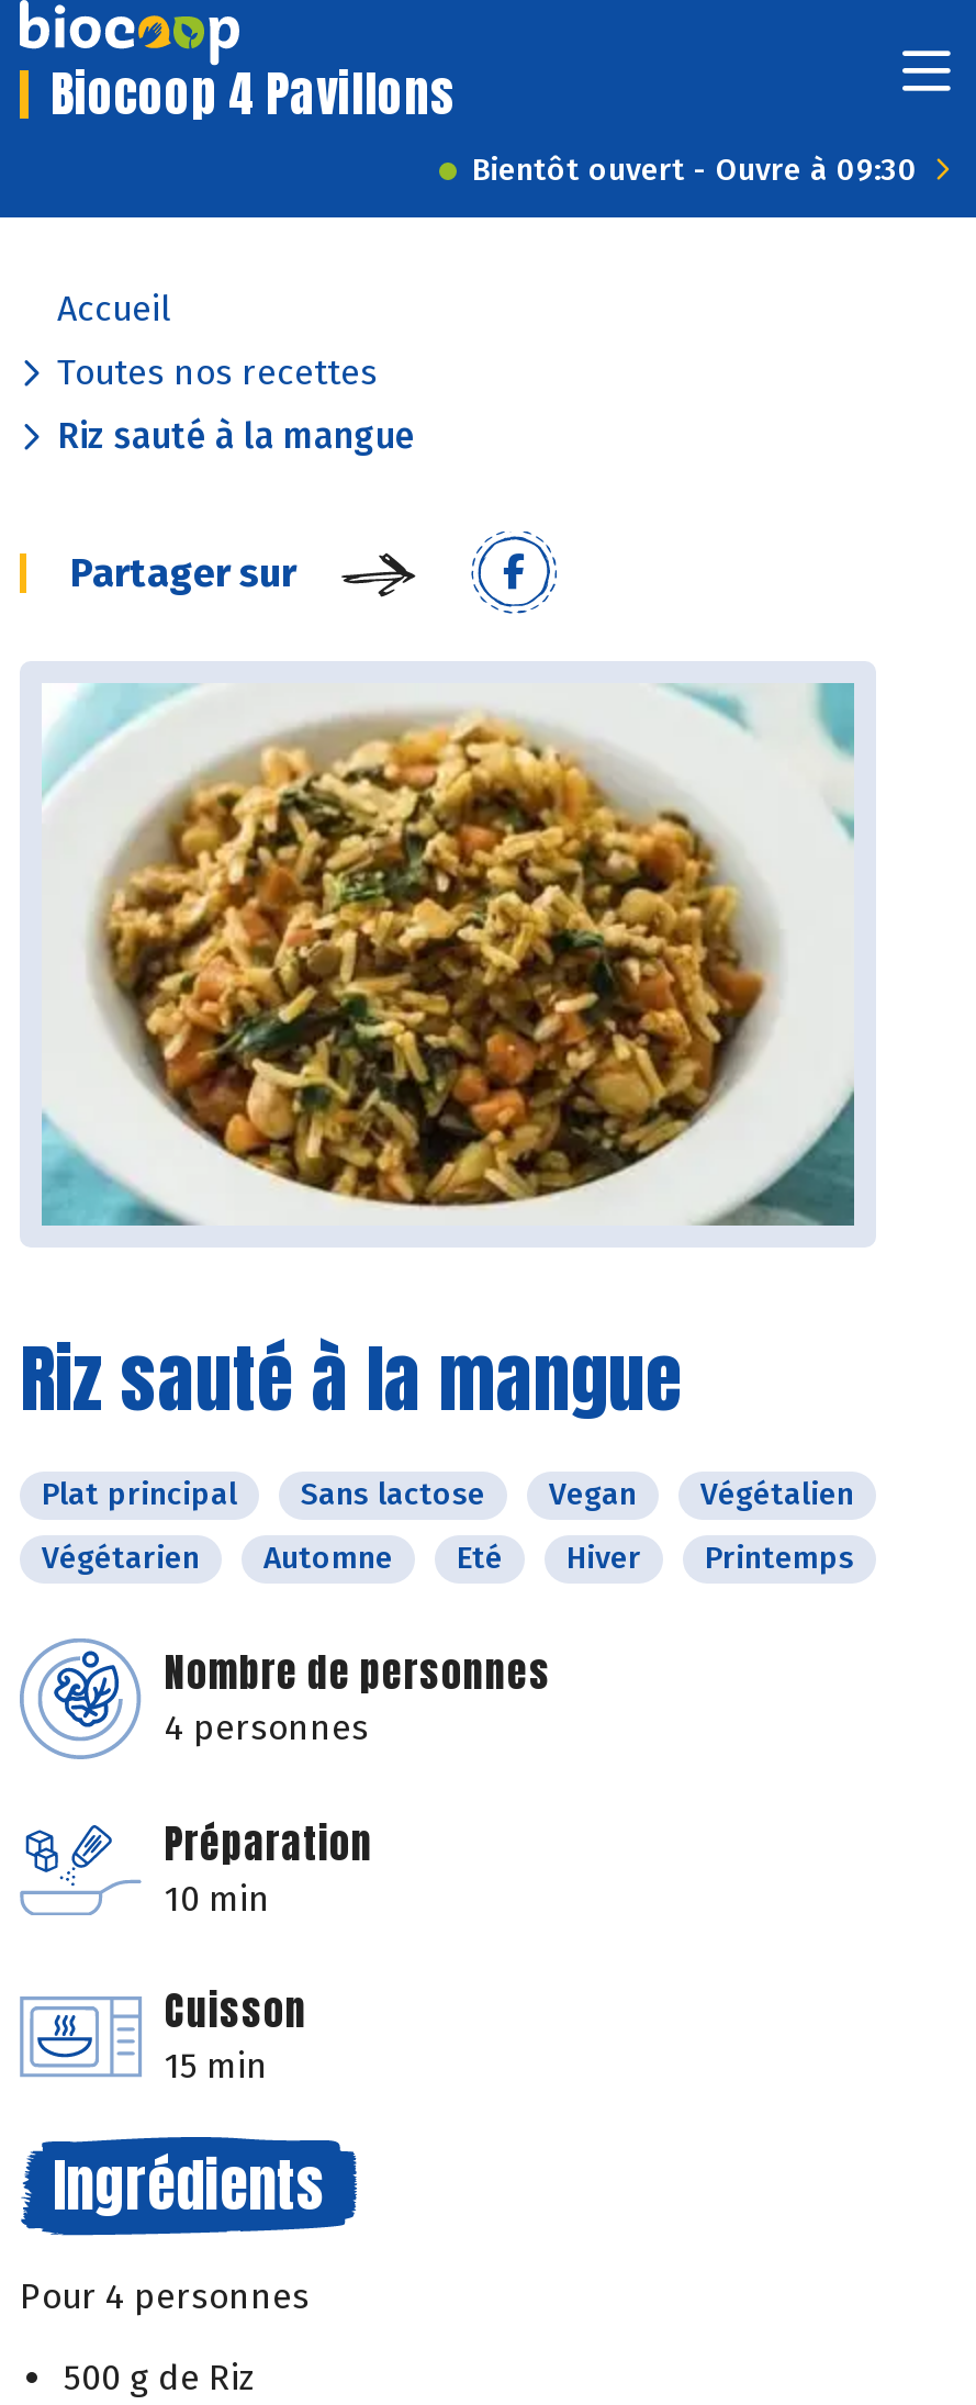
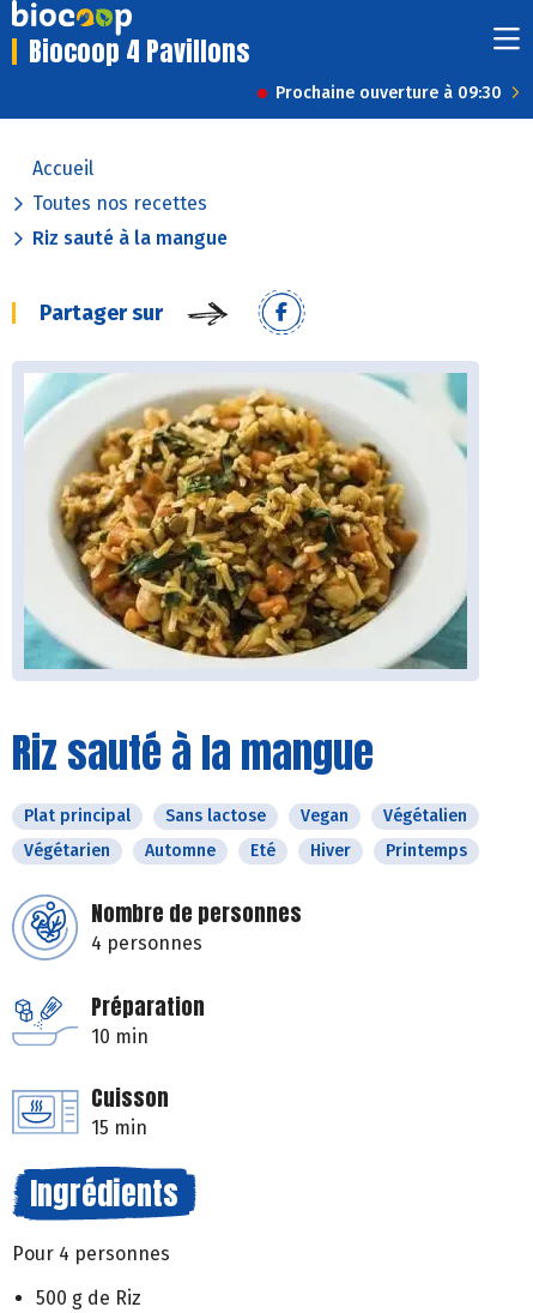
[472,152,918,189] Bientôt ouvert - Ouvre à 09:30 -> [275,83,502,103] Prochaine ouverture à 09:30

